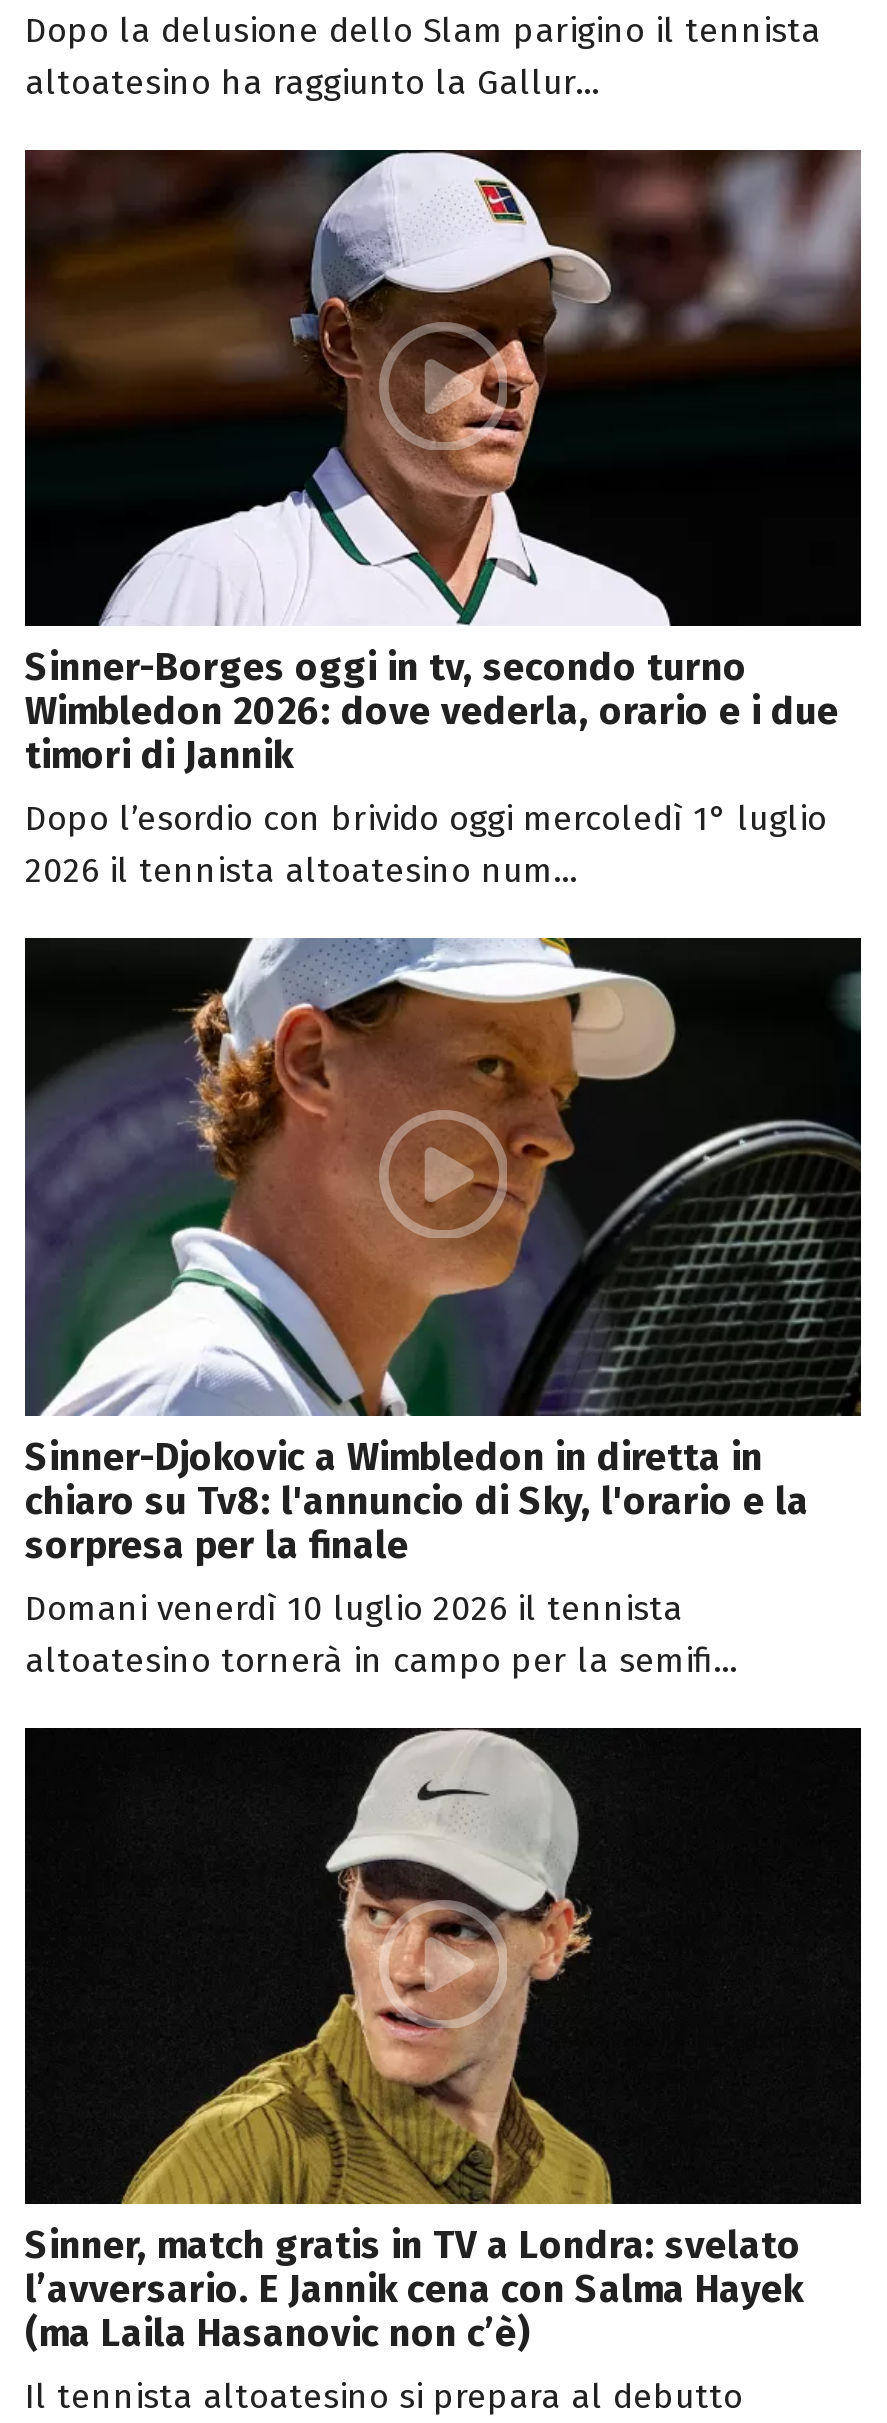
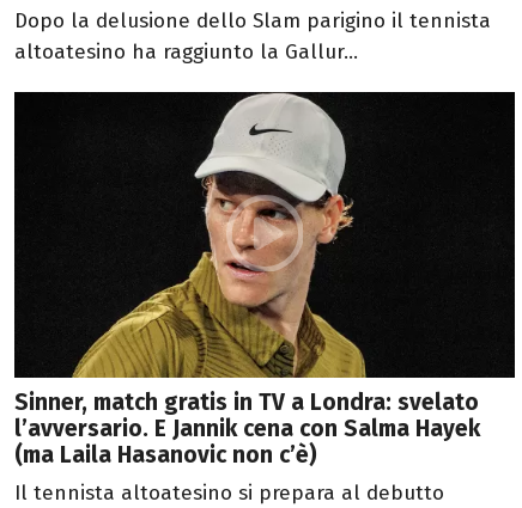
[25,147,863,892] [image] | Sinner-Borges oggi in tv, secondo turno | Wimbledon 2026: dove vederla, orario e i due | timori di Jannik | Dopo l’esordio con brivido oggi mercoledì 1° luglio | 2026 il tennista altoatesino num... -> none
[23,935,863,1681] [image] | Sinner-Djokovic a Wimbledon in diretta in | chiaro su Tv8: l'annuncio di Sky, l'orario e la | sorpresa per la finale | Domani venerdì 10 luglio 2026 il tennista | altoatesino tornerà in campo per la semifi... -> none

